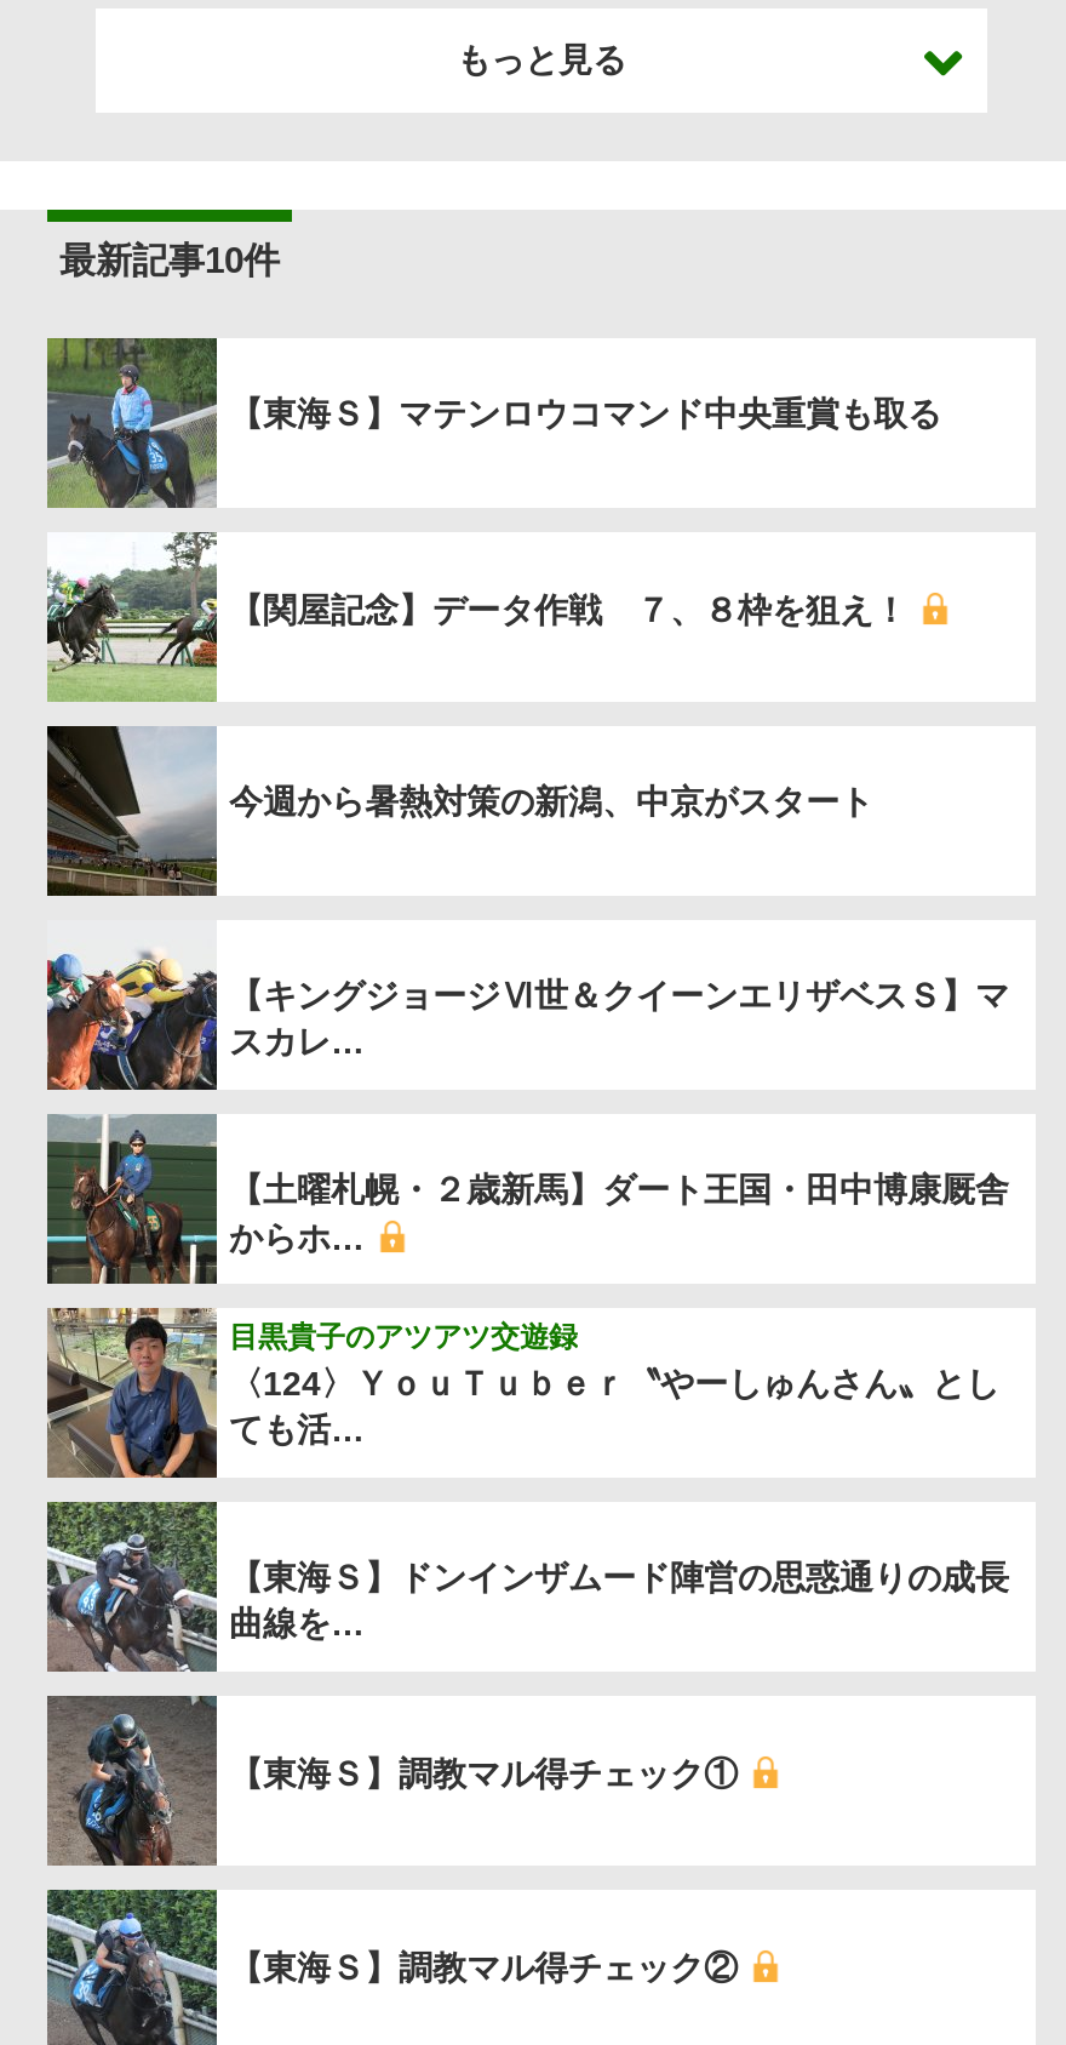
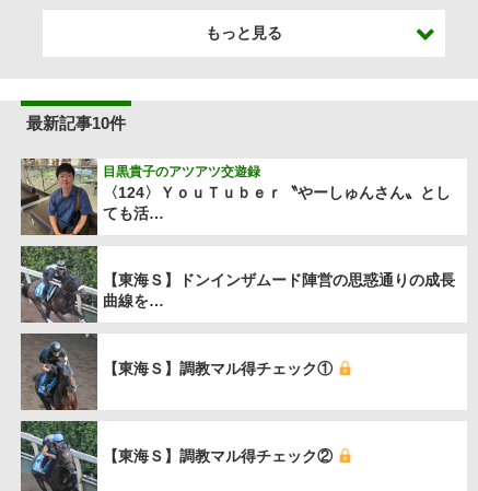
[47,336,941,508] [image] | 【東海Ｓ】マテンロウコマンド中央重賞も取る -> none
[47,532,917,702] [image] | 【関屋記念】データ作戦 ７、８枠を狙え！ -> none
[45,726,873,896] [image] | 今週から暑熱対策の新潟、中京がスタート -> none
[45,952,1009,1092] [image] | 【キングジョージⅥ世＆クイーンエリザベスＳ】マ | スカレ… -> none
[47,1112,1009,1286] [image] | 【土曜札幌・２歳新馬】ダート王国・田中博康厩舎 | からホ… -> none

